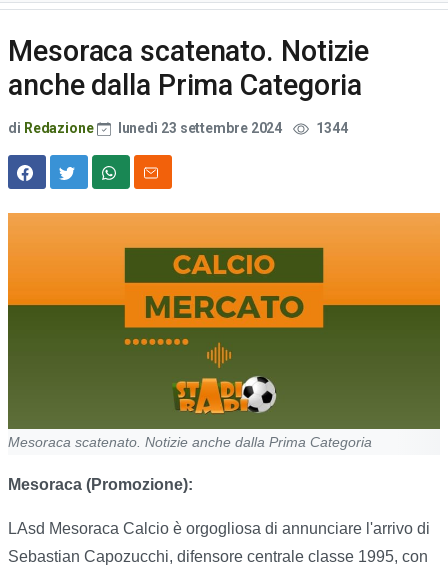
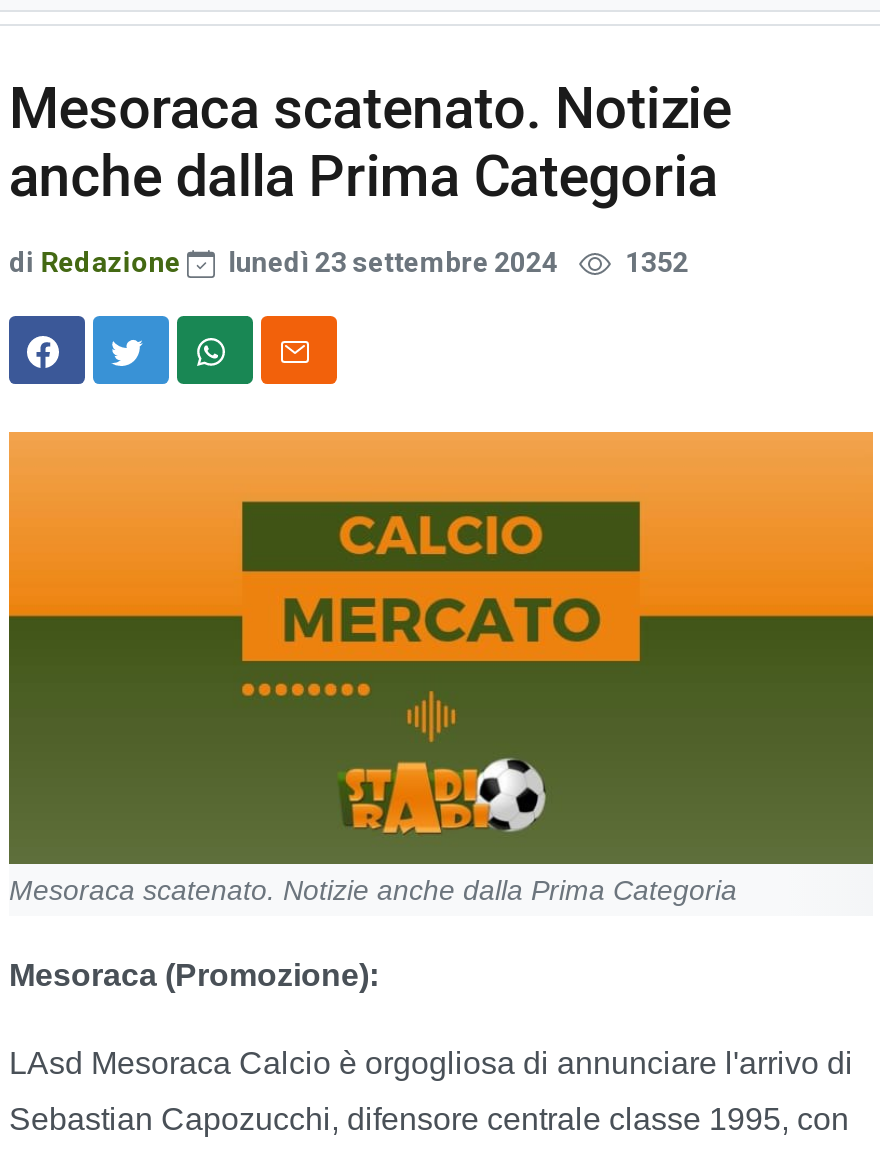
[8,120,348,136] di Redazione lunedì 23 settembre 2024 1344 -> [9,246,688,278] di Redazione lunedì 23 settembre 2024 1352

